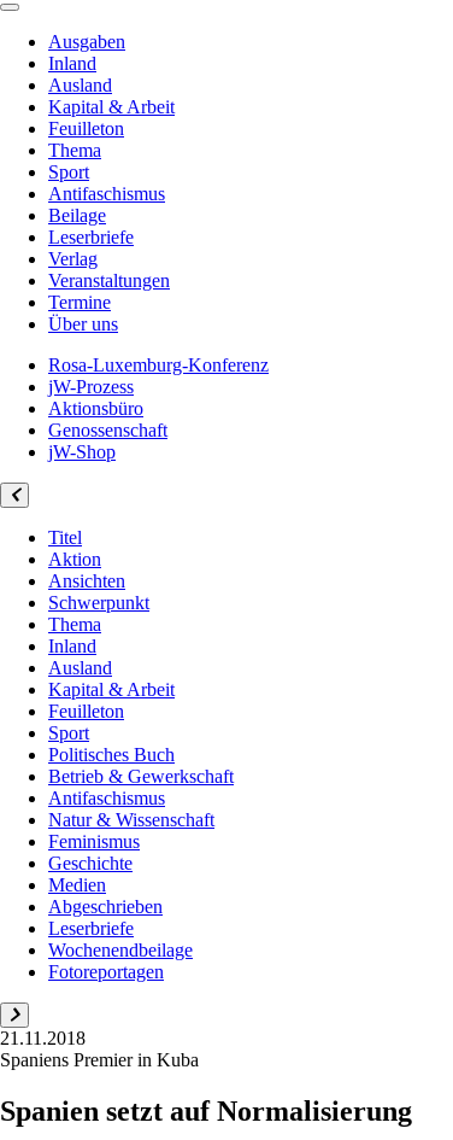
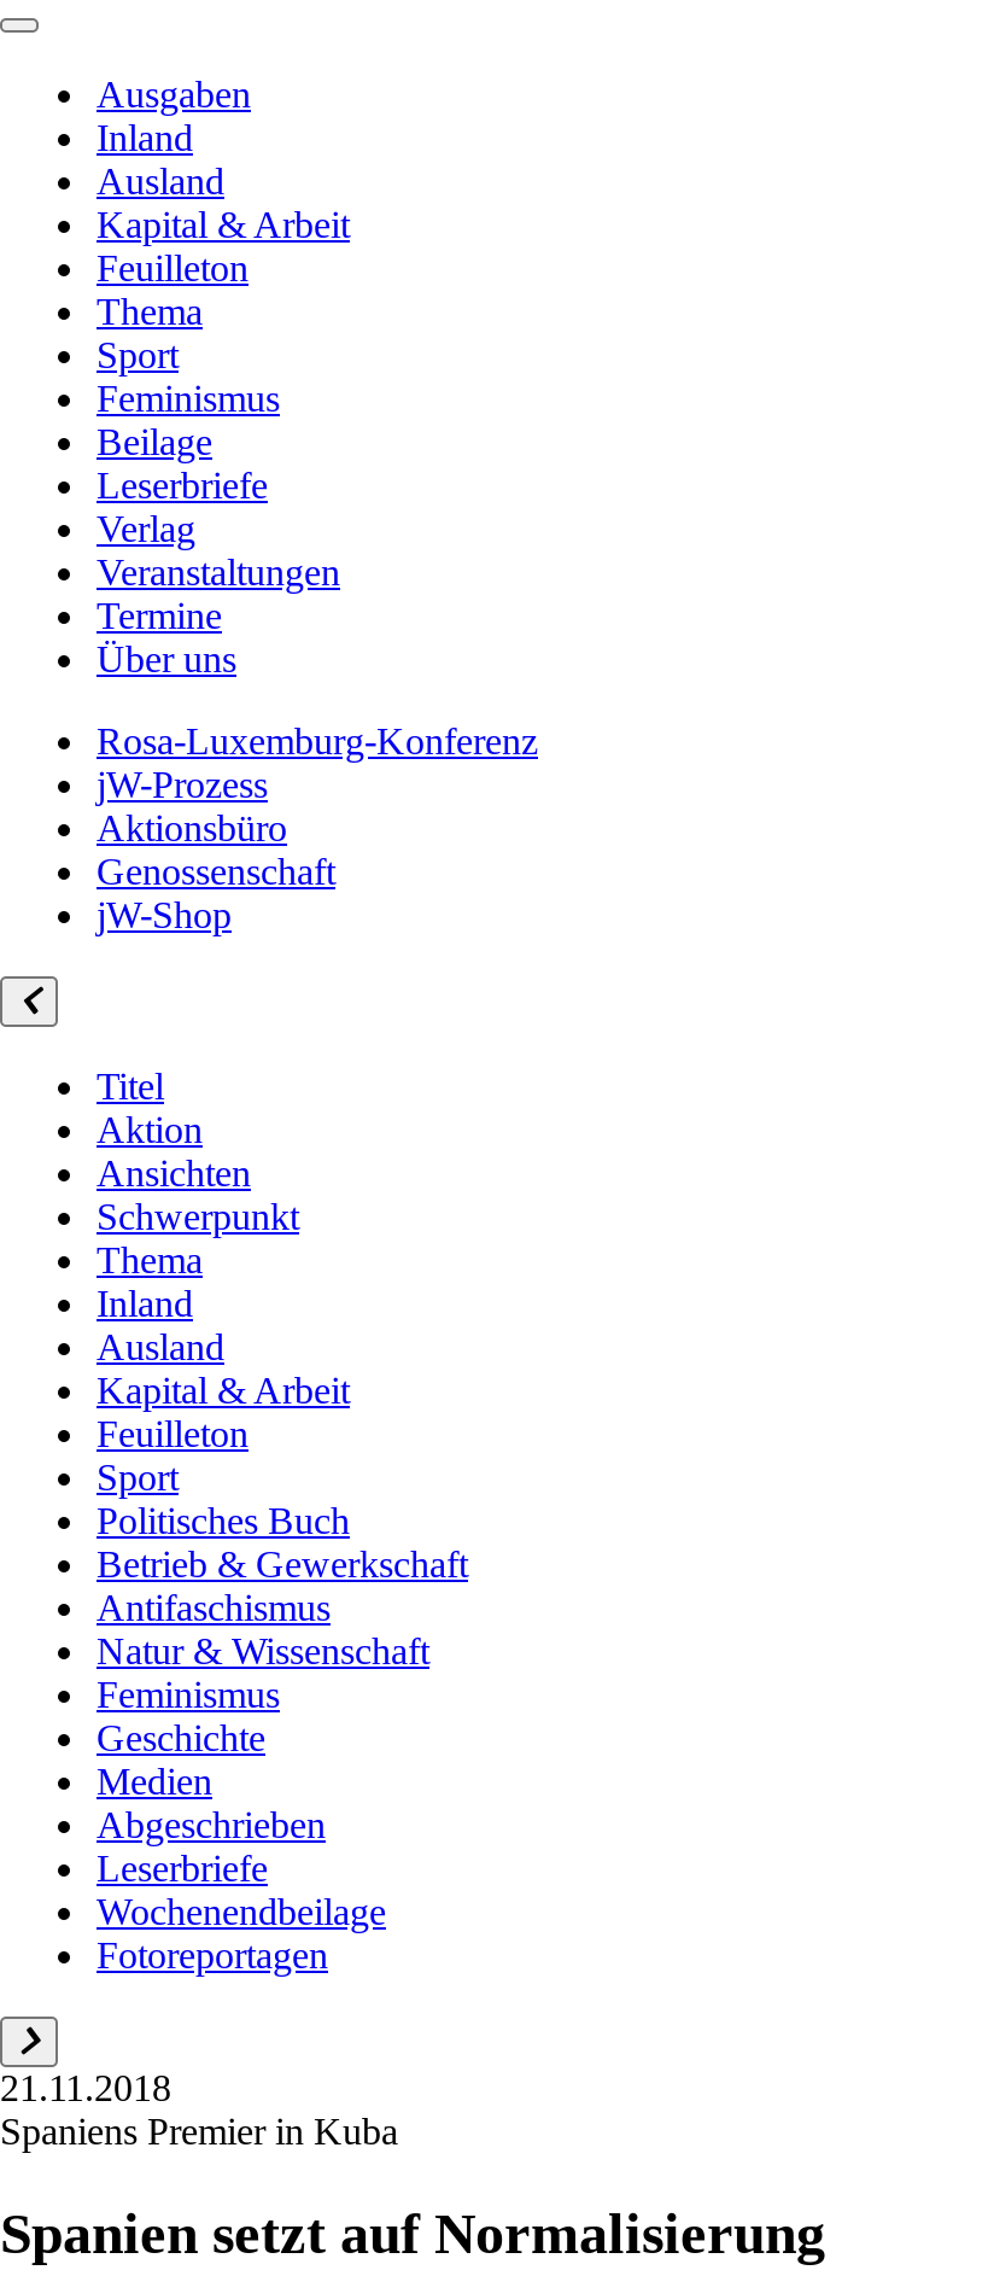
[48,183,165,204] Antifaschismus -> [97,378,280,419] Feminismus

